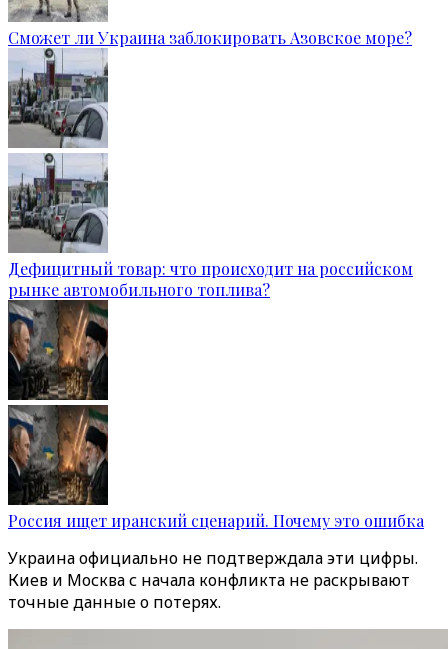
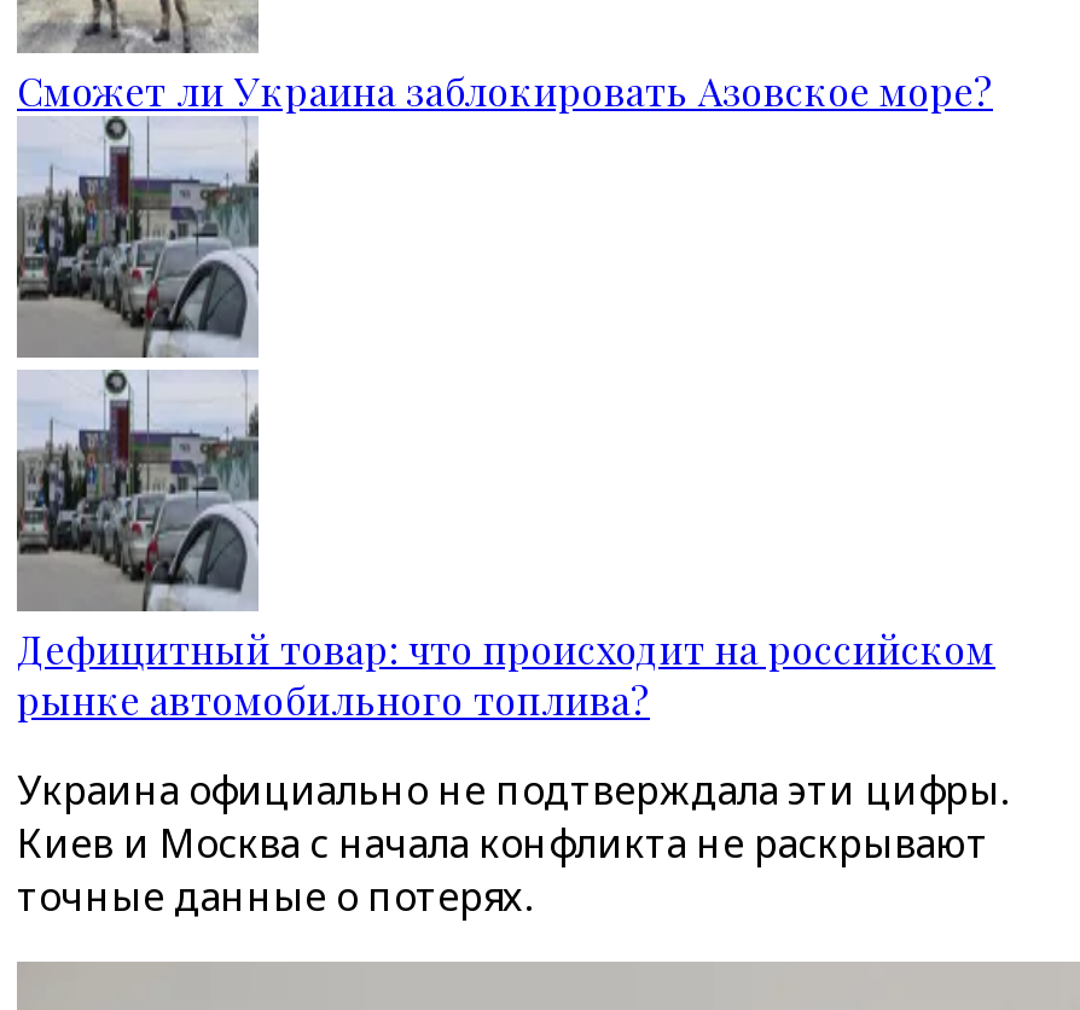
[7,303,424,531] [image] | Россия ищет иранский сценарий. Почему это ошибка -> none

